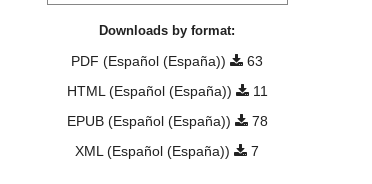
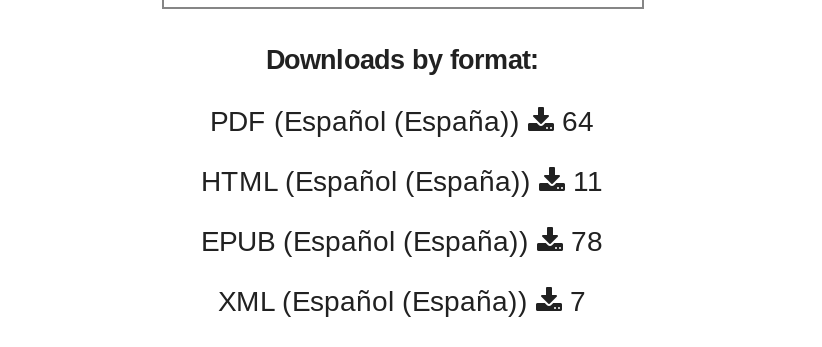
[71,53,263,69] PDF (Español (España)) 63 -> [210,106,594,138] PDF (Español (España)) 64

